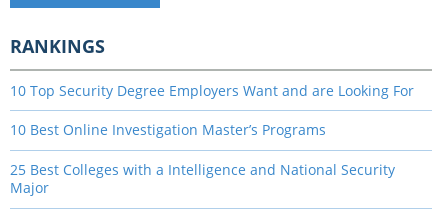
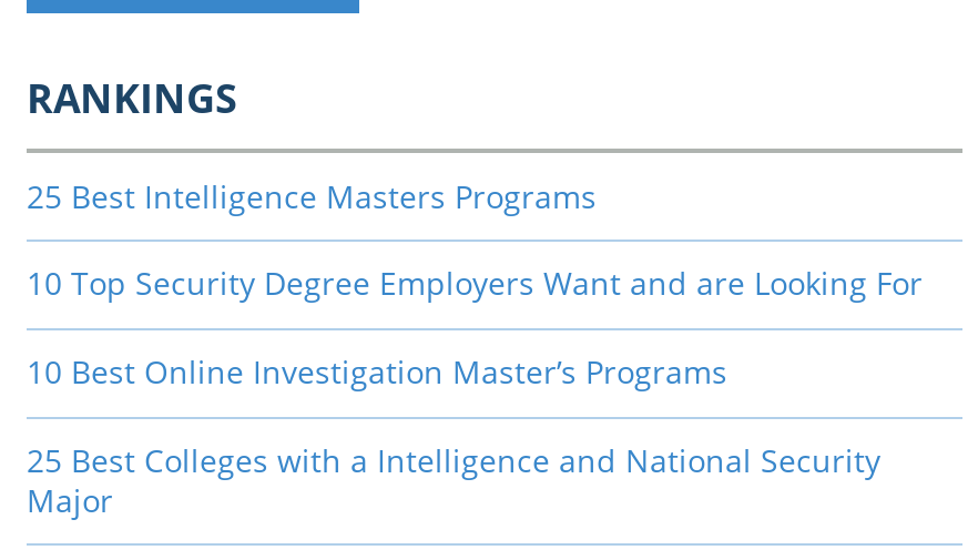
none -> [27,175,597,217] 25 Best Intelligence Masters Programs

